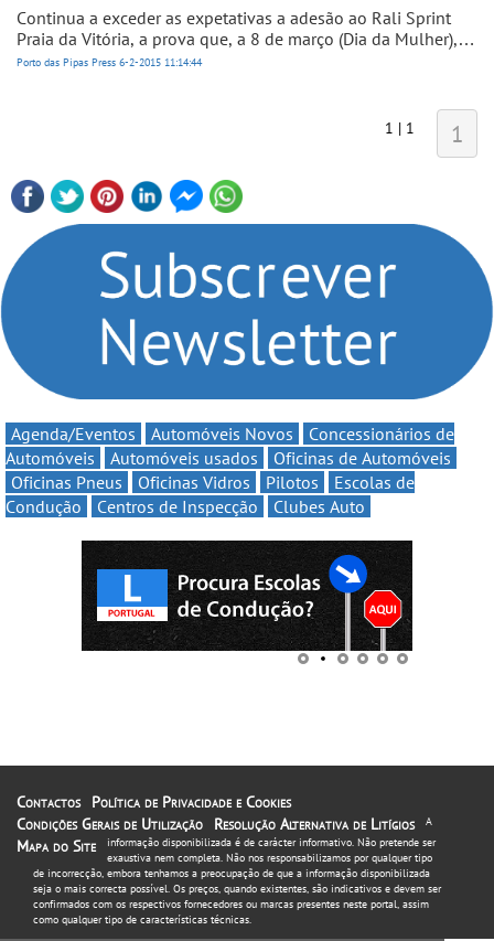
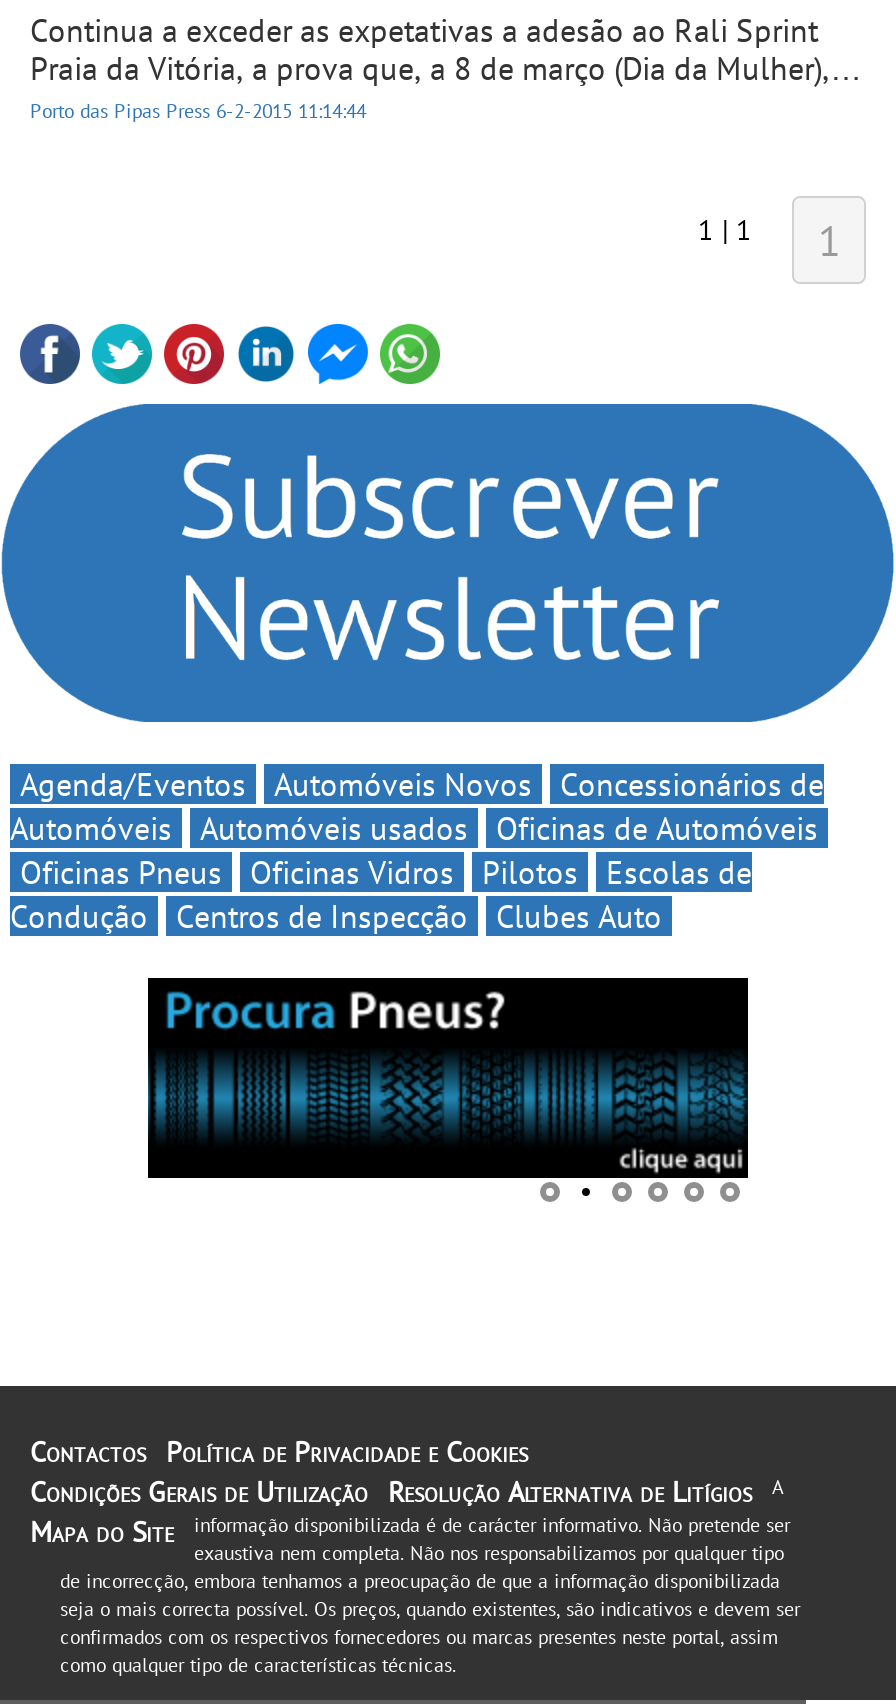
[82,548,411,651] [image] -> [148,990,746,1178] [image]

